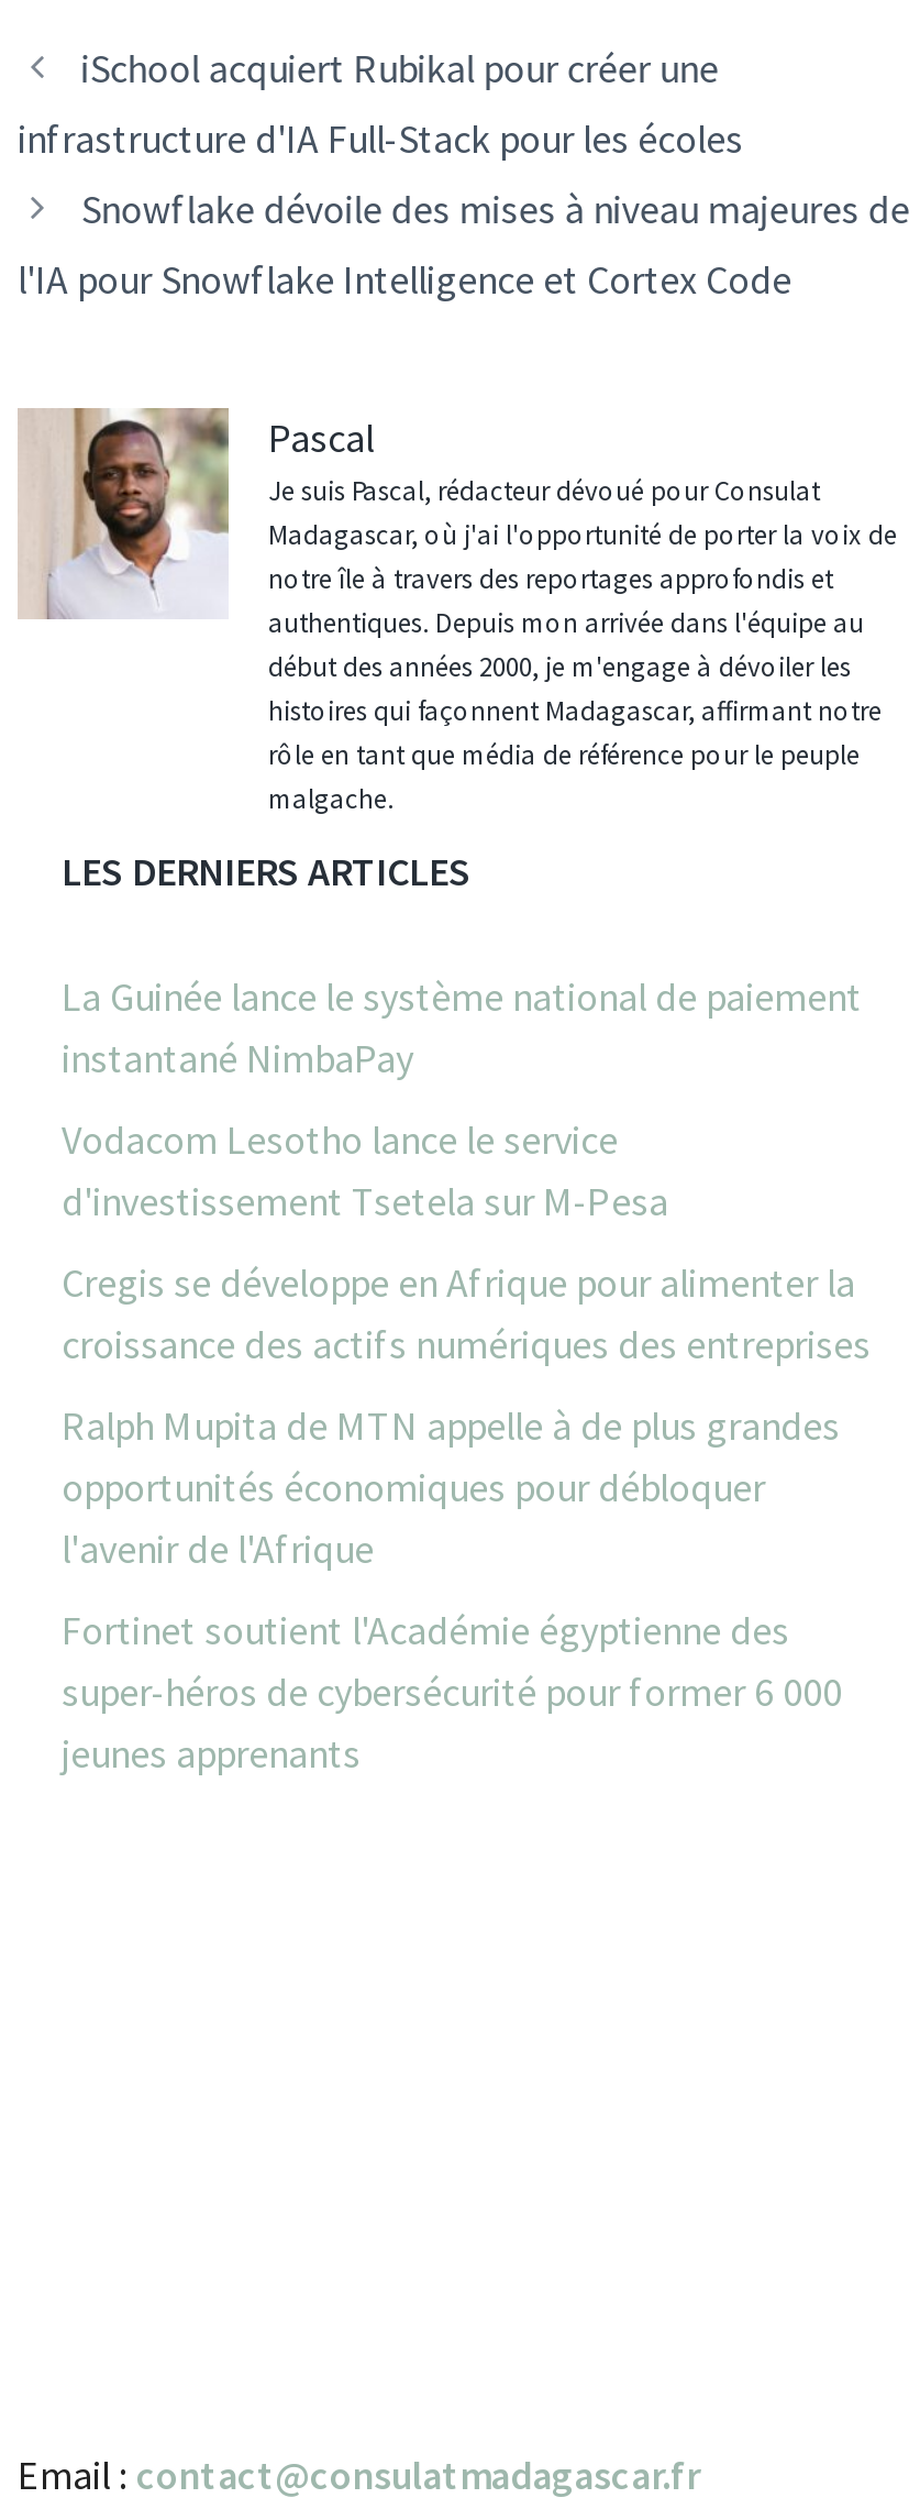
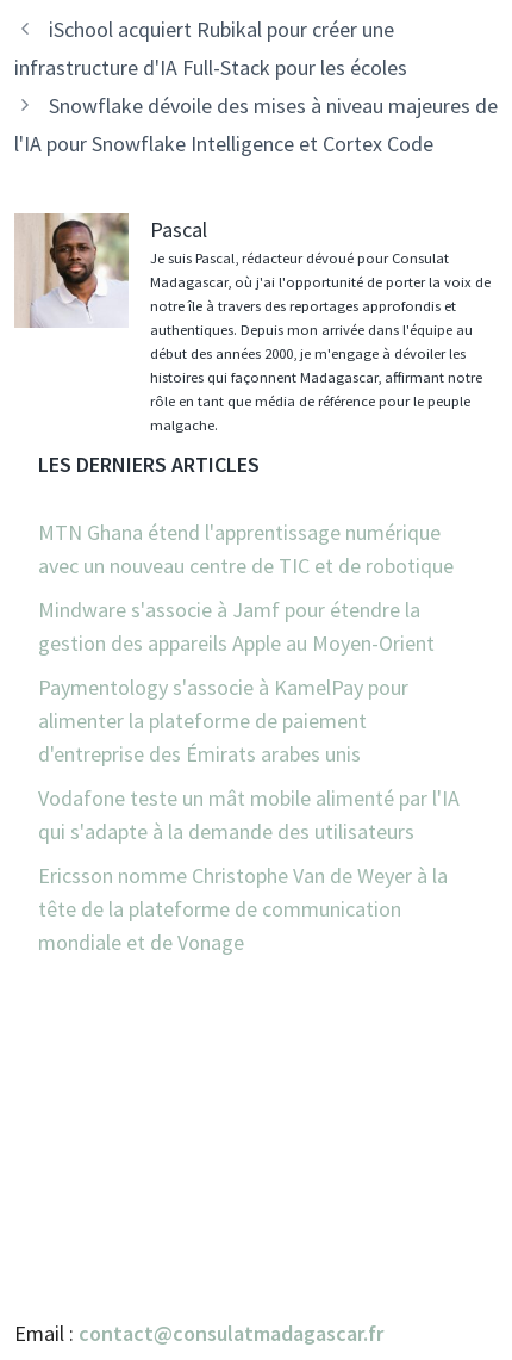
[62,971,862,1083] La Guinée lance le système national de paiement | instantané NimbaPay -> [38,518,454,579] MTN Ghana étend l'apprentissage numérique | avec un nouveau centre de TIC et de robotique
[62,1114,668,1226] Vodacom Lesotho lance le service | d'investissement Tsetela sur M-Pesa -> [38,596,435,657] Mindware s'associe à Jamf pour étendre la | gestion des appareils Apple au Moyen-Orient
[62,1257,871,1369] Cregis se développe en Afrique pour alimenter la | croissance des actifs numériques des entreprises -> [38,673,408,767] Paymentology s'associe à KamelPay pour | alimenter la plateforme de paiement | d'entreprise des Émirats arabes unis
[62,1400,840,1574] Ralph Mupita de MTN appelle à de plus grandes | opportunités économiques pour débloquer | l'avenir de l'Afrique -> [38,784,460,845] Vodafone teste un mât mobile alimenté par l'IA | qui s'adapte à la demande des utilisateurs
[62,1605,842,1778] Fortinet soutient l'Académie égyptienne des | super-héros de cybersécurité pour former 6 000 | jeunes apprenants -> [38,862,448,956] Ericsson nomme Christophe Van de Weyer à la | tête de la plateforme de communication | mondiale et de Vonage

